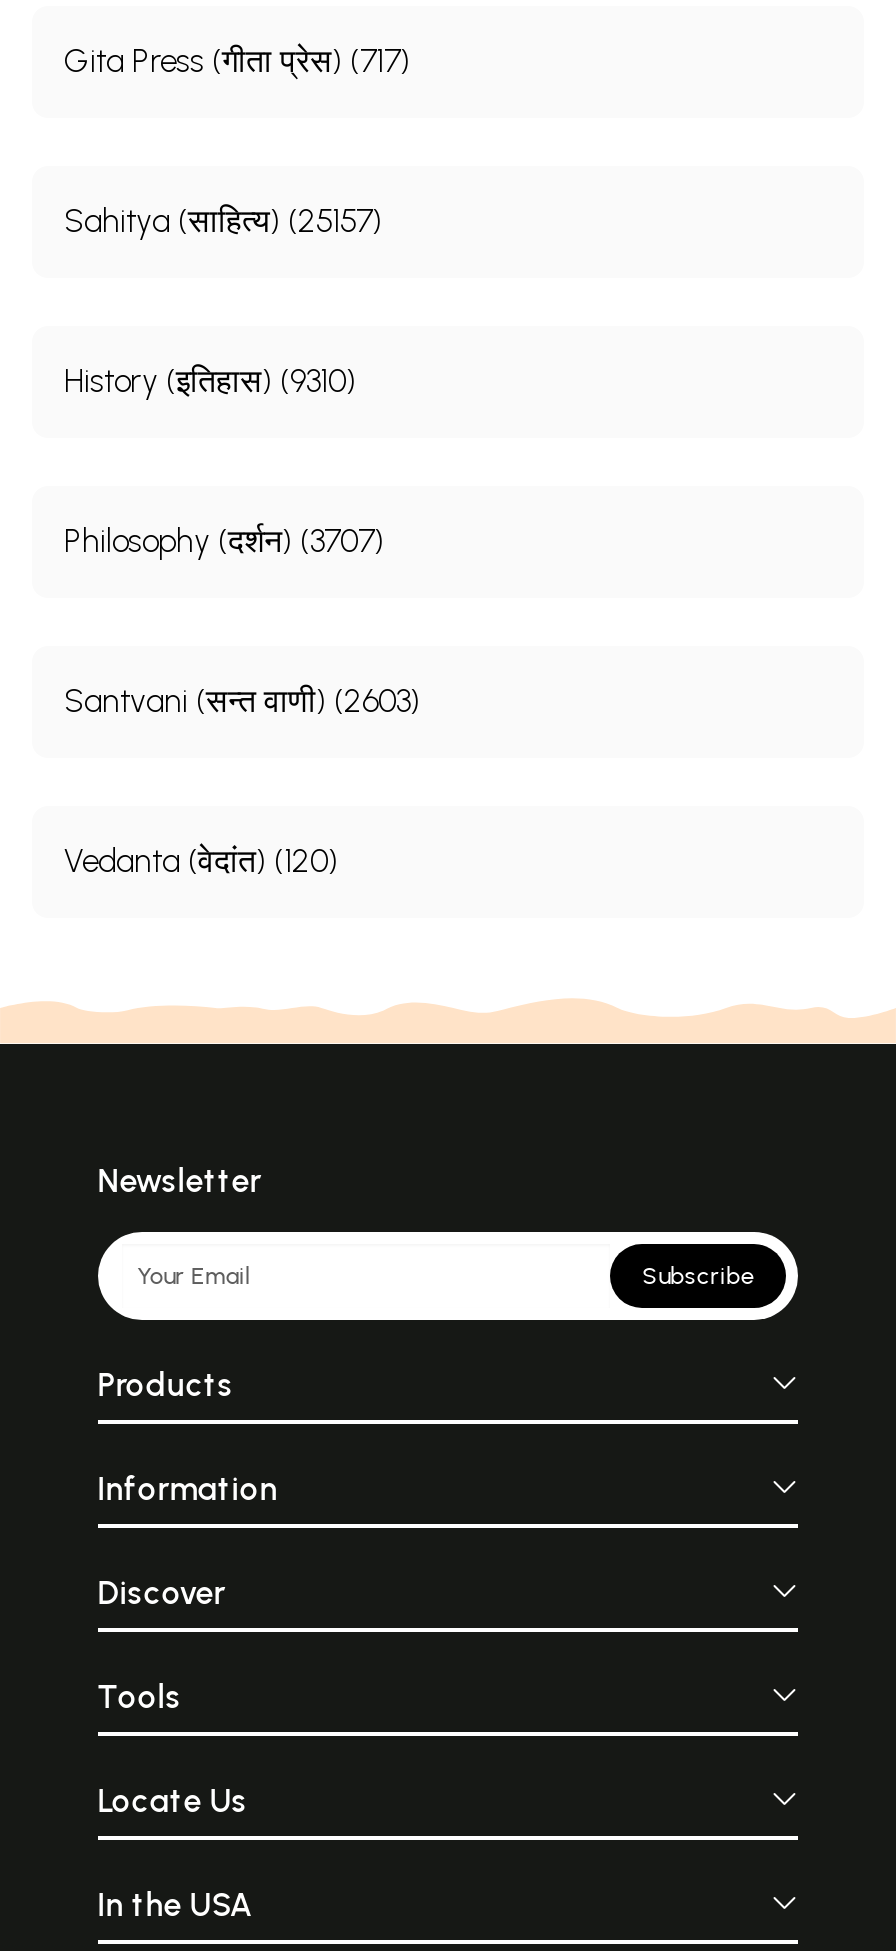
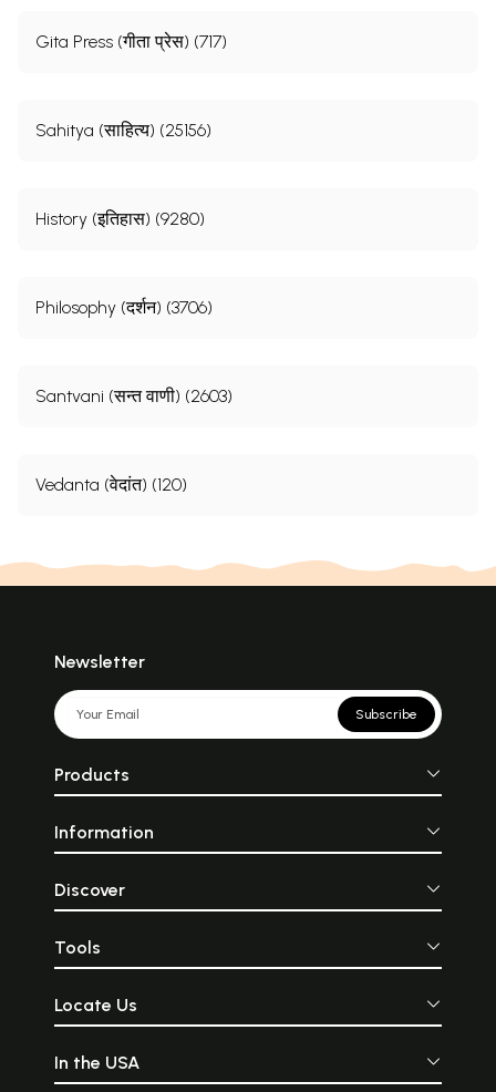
[64,202,382,240] Sahitya (साहित्य) (25157) -> [35,119,211,140] Sahitya (साहित्य) (25156)
[64,362,356,400] History (इतिहास) (9310) -> [35,208,205,229] History (इतिहास) (9280)
[64,522,384,560] Philosophy (दर्शन) (3707) -> [35,297,213,318] Philosophy (दर्शन) (3706)

